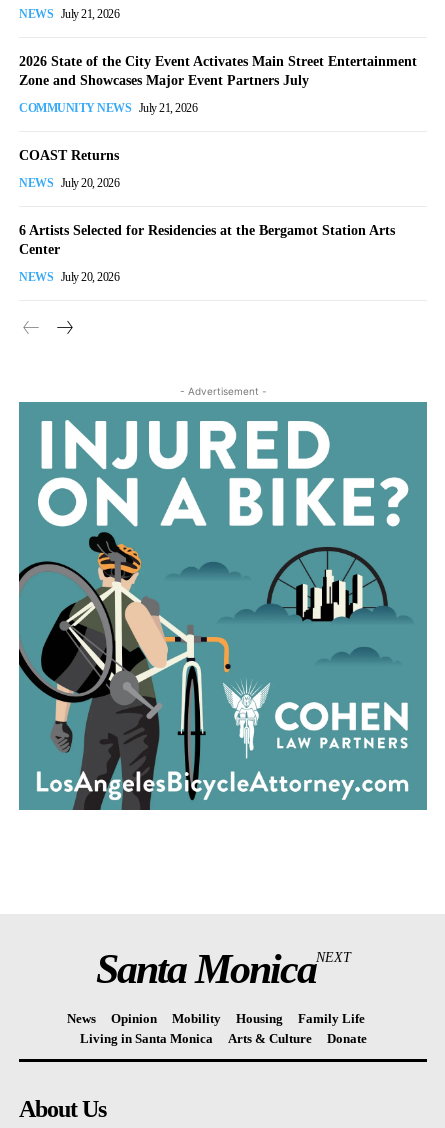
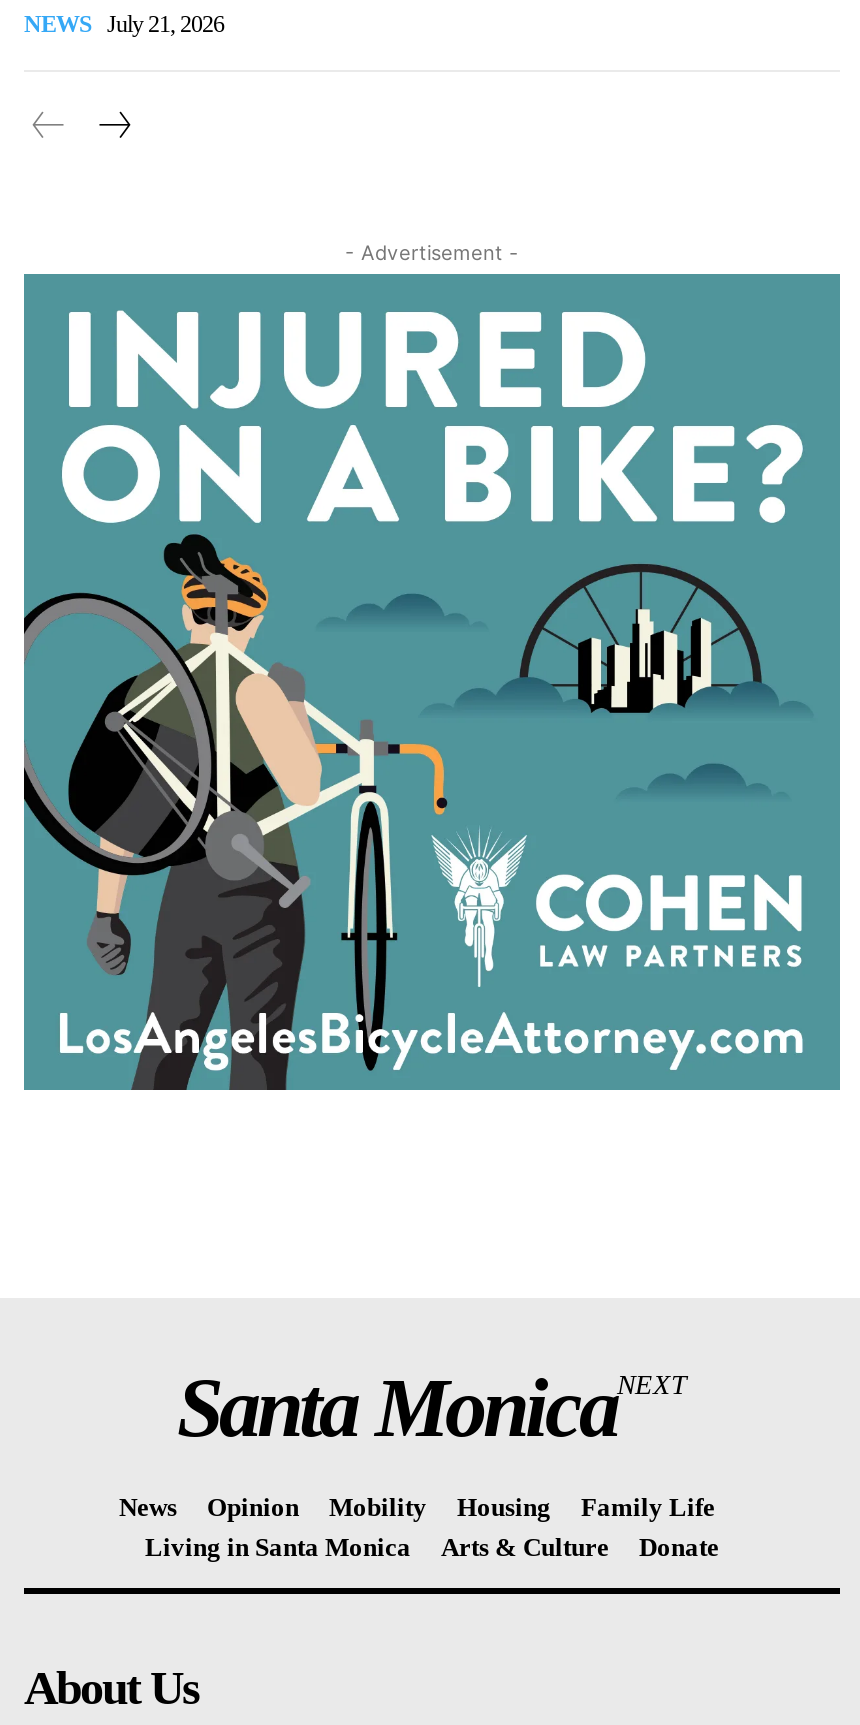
[19,54,417,284] 2026 State of the City Event Activates Main Street Entertainment | Zone and Showcases Major Event Partners July | COMMUNITY NEWS July 21, 2026 | COAST Returns | NEWS July 20, 2026 | 6 Artists Selected for Residencies at the Bergamot Station Arts | Center | NEWS July 20, 2026 -> none

